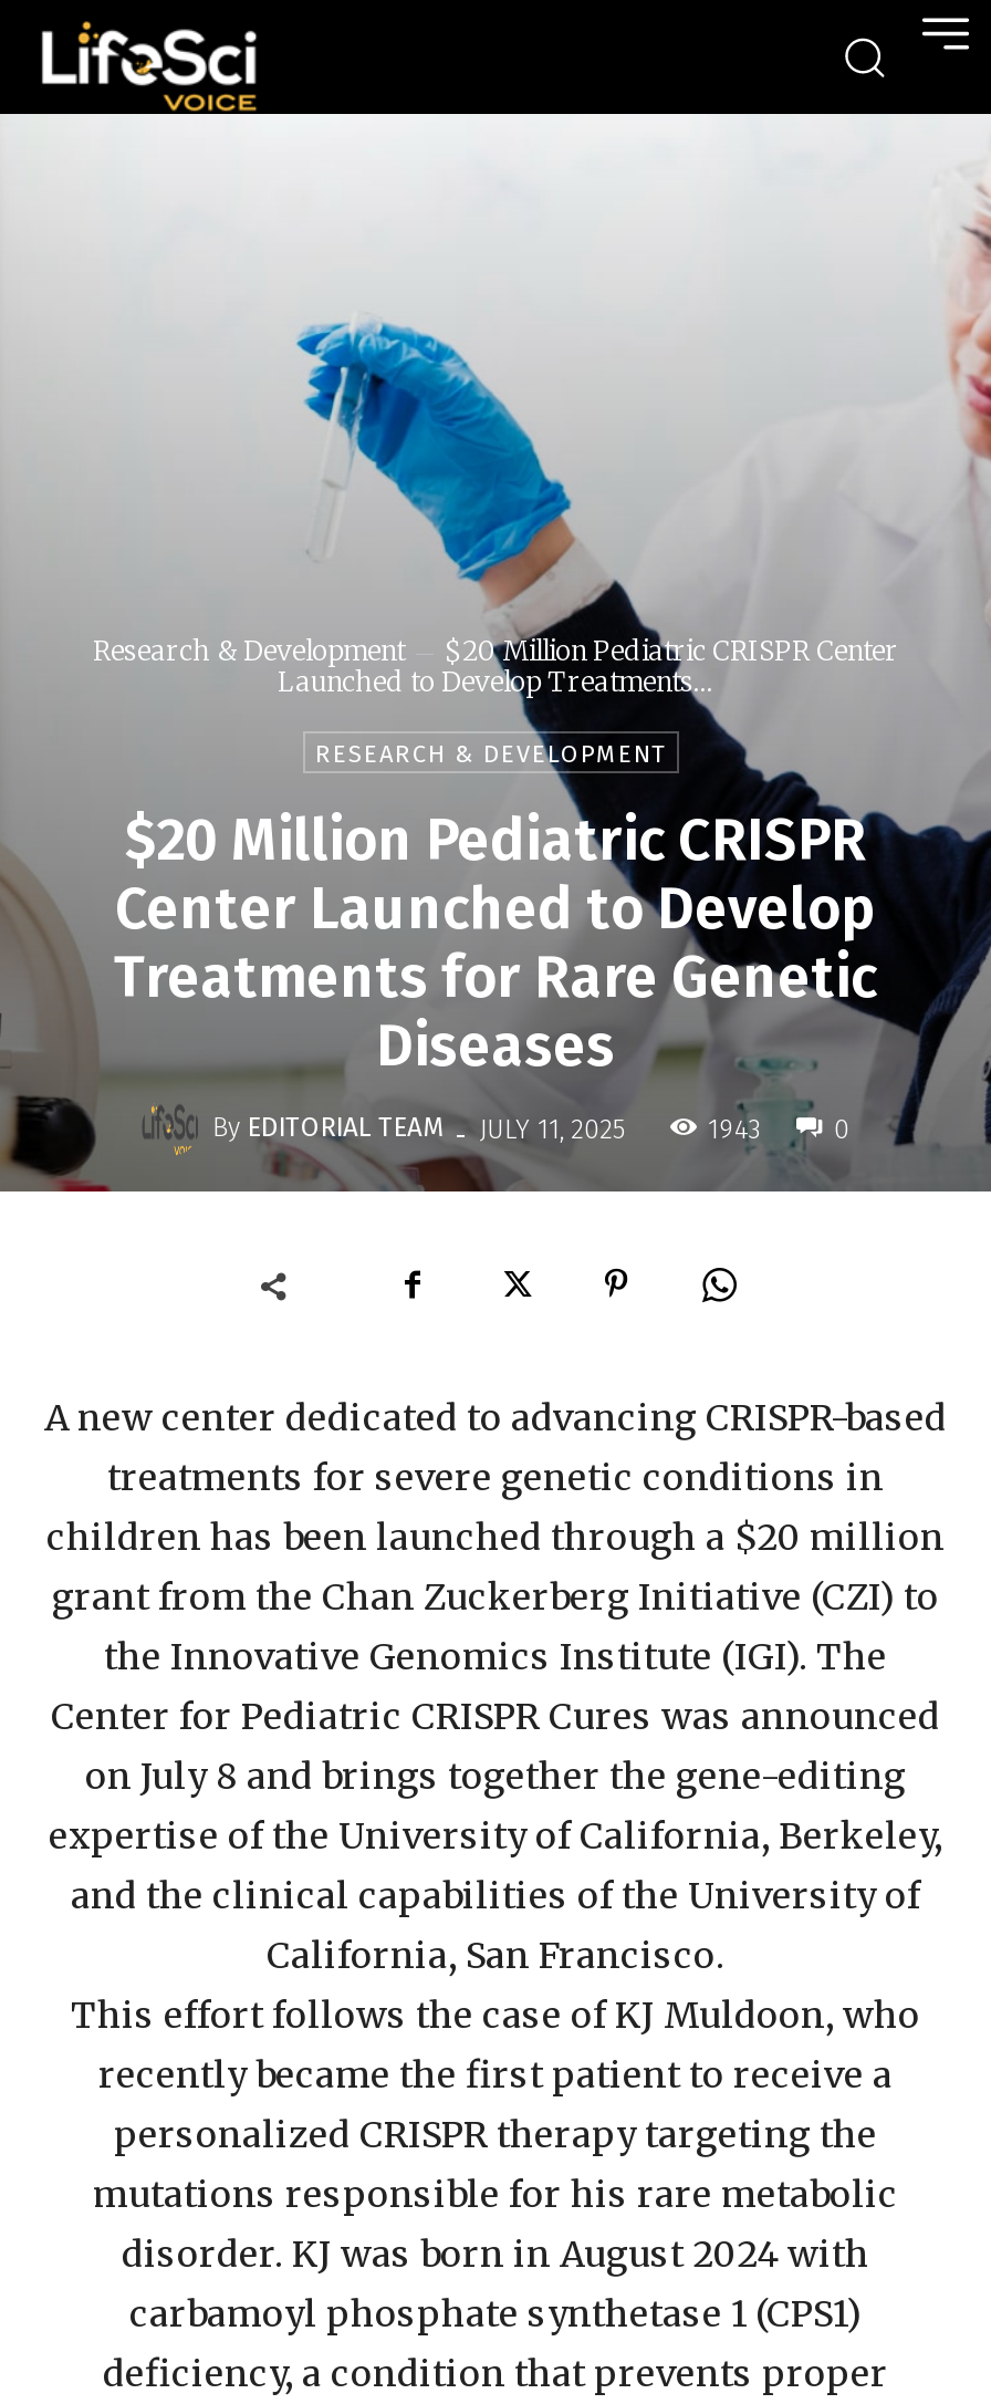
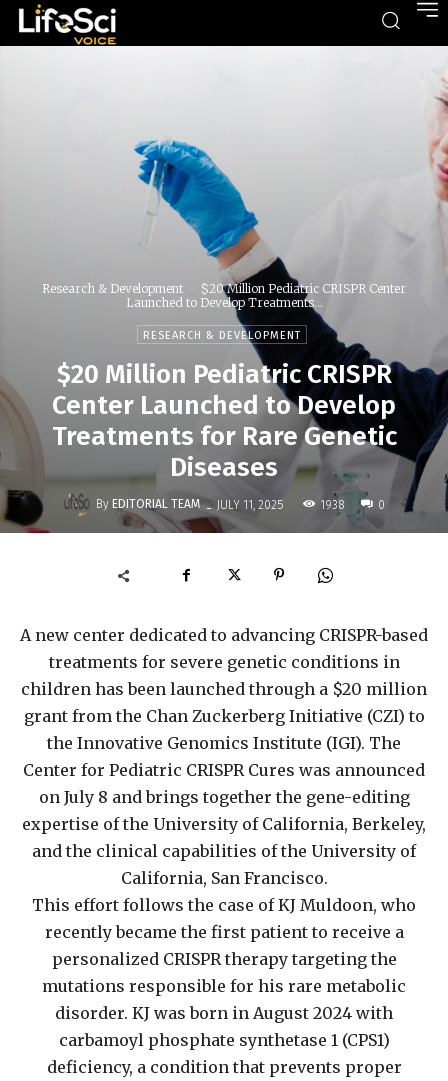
[708,1113,761,1144] 1943 -> [319,497,344,511] 1938

